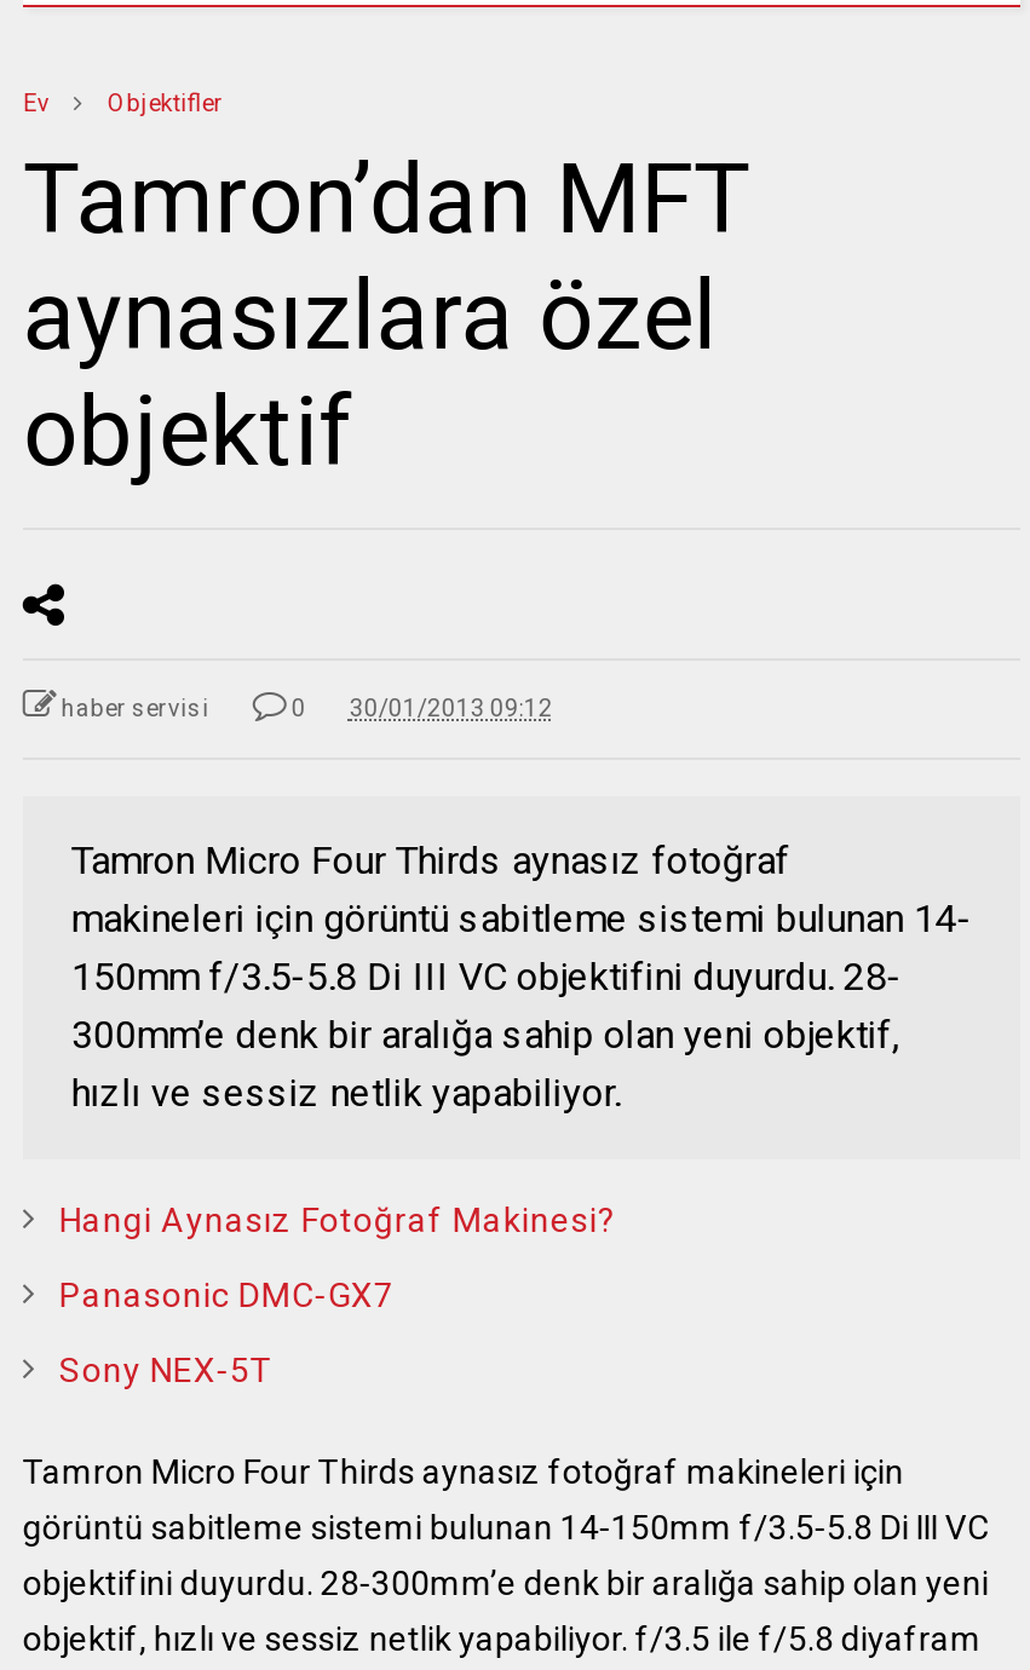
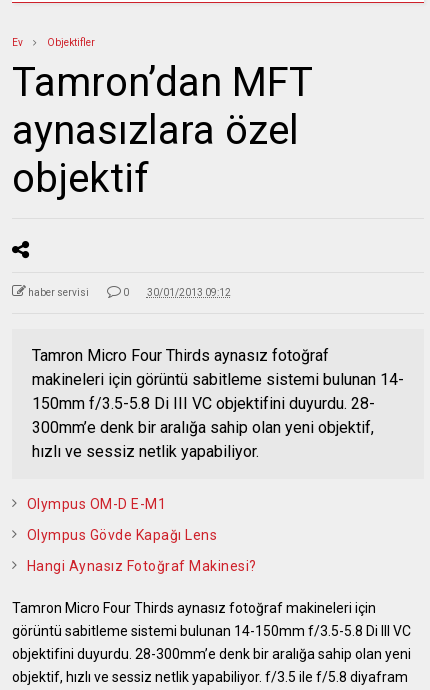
none -> [27,496,217,543] Olympus OM-D E-M1 | Olympus Gövde Kapağı Lens
moved [59,1200,616,1239] -> [27,558,257,574]: Hangi Aynasız Fotoğraf Makinesi?
[59,1275,394,1389] Panasonic DMC-GX7 | Sony NEX-5T -> none

